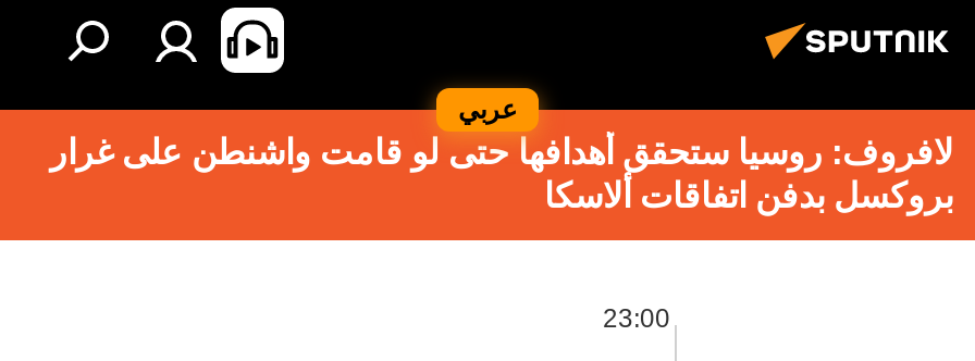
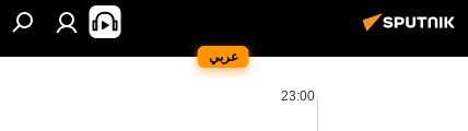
[7,108,968,242] [image] | لافروف: روسيا ستحقق أهدافها حتى لو قامت واشنطن على غرار | بروكسل بدفن اتفاقات ألاسكا -> none

